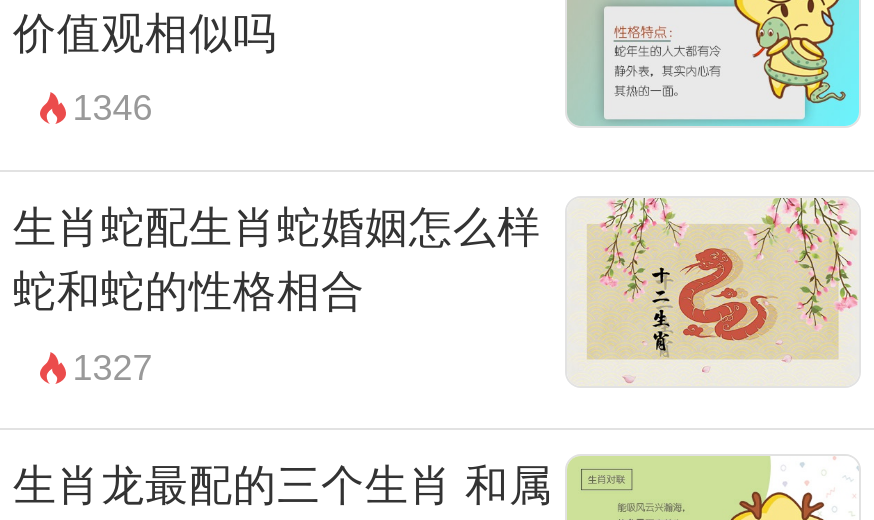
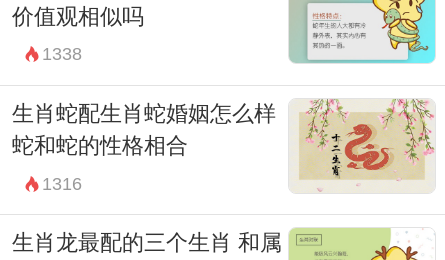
[73,88,153,128] 1346 -> [42,44,82,64] 1338
[73,347,153,387] 1327 -> [42,173,82,193] 1316

